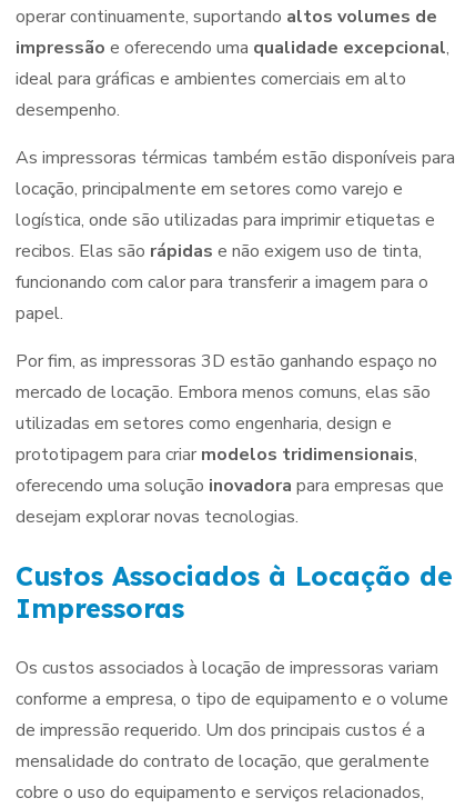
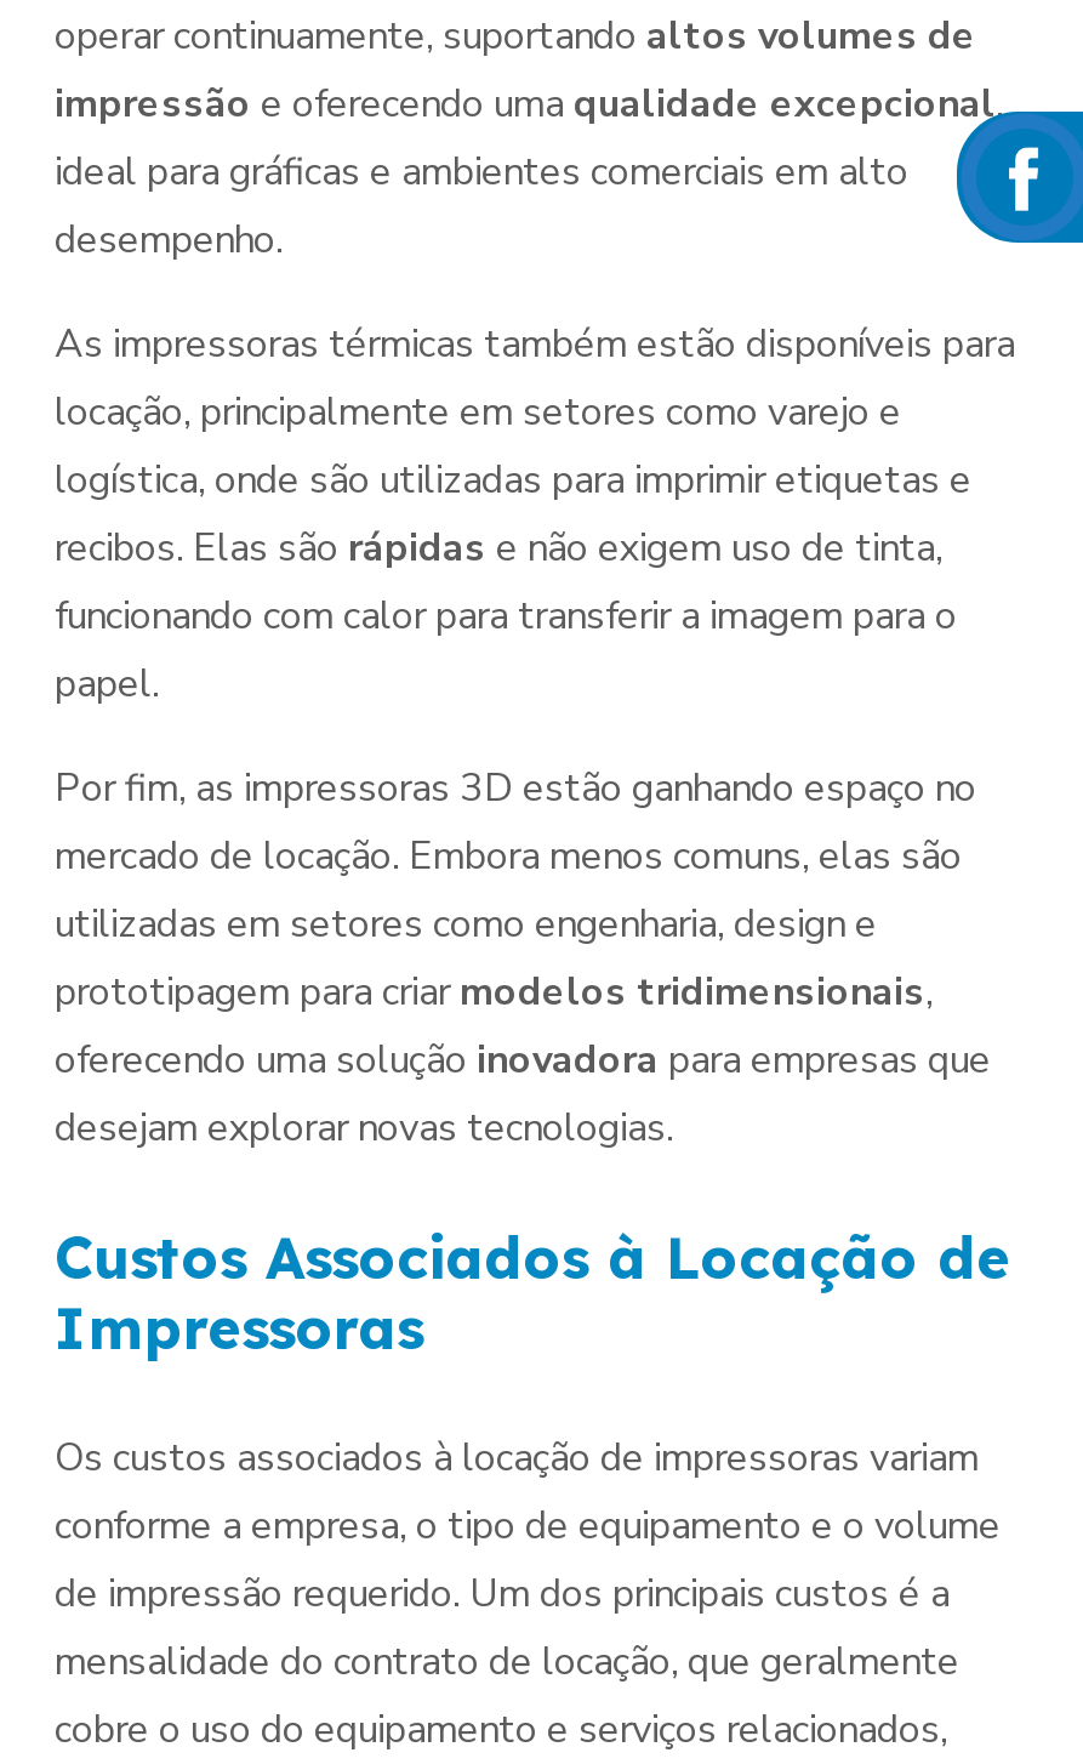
none -> [954,109,1076,245] [image]

